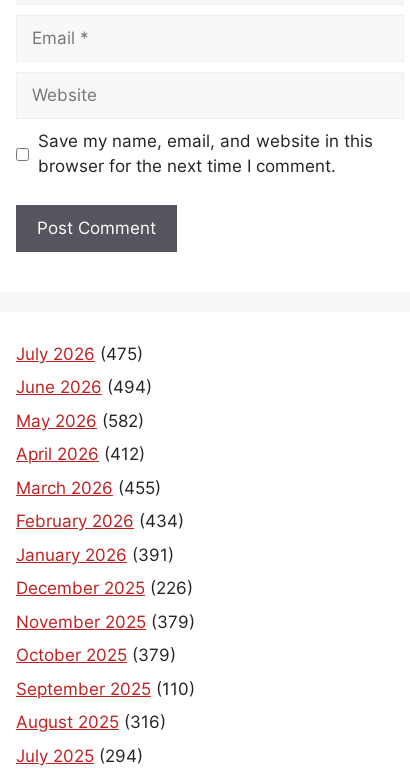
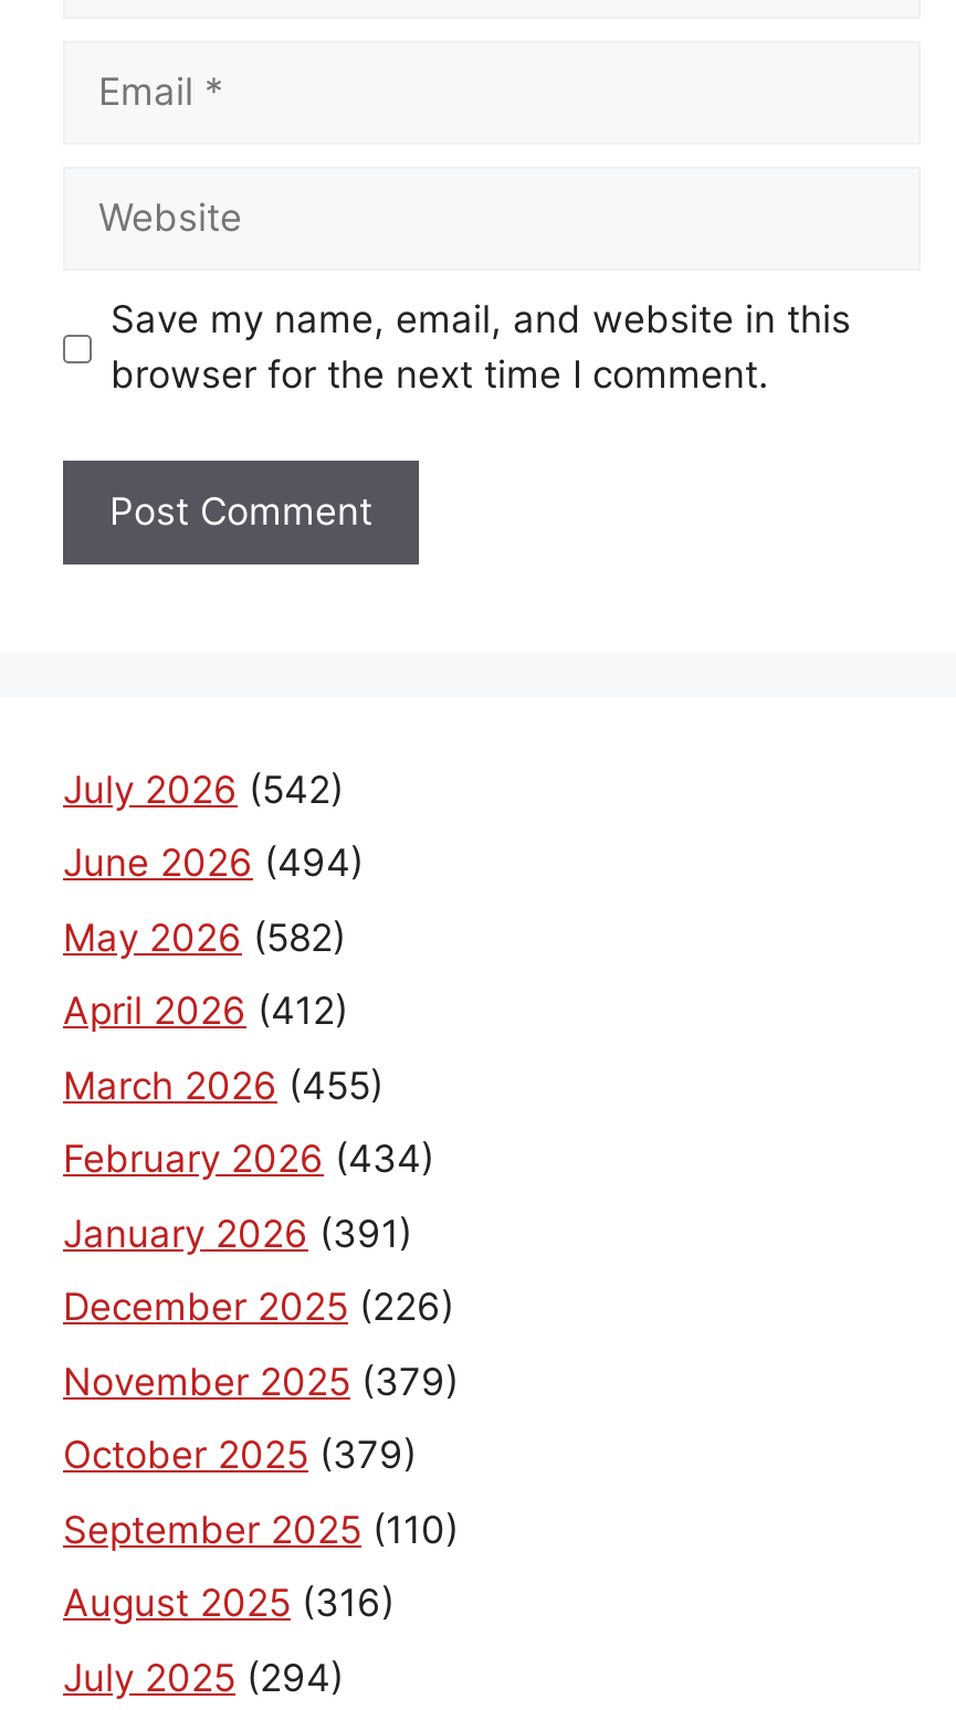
[16,344,143,364] July 2026 (475) -> [63,767,344,811] July 2026 (542)

